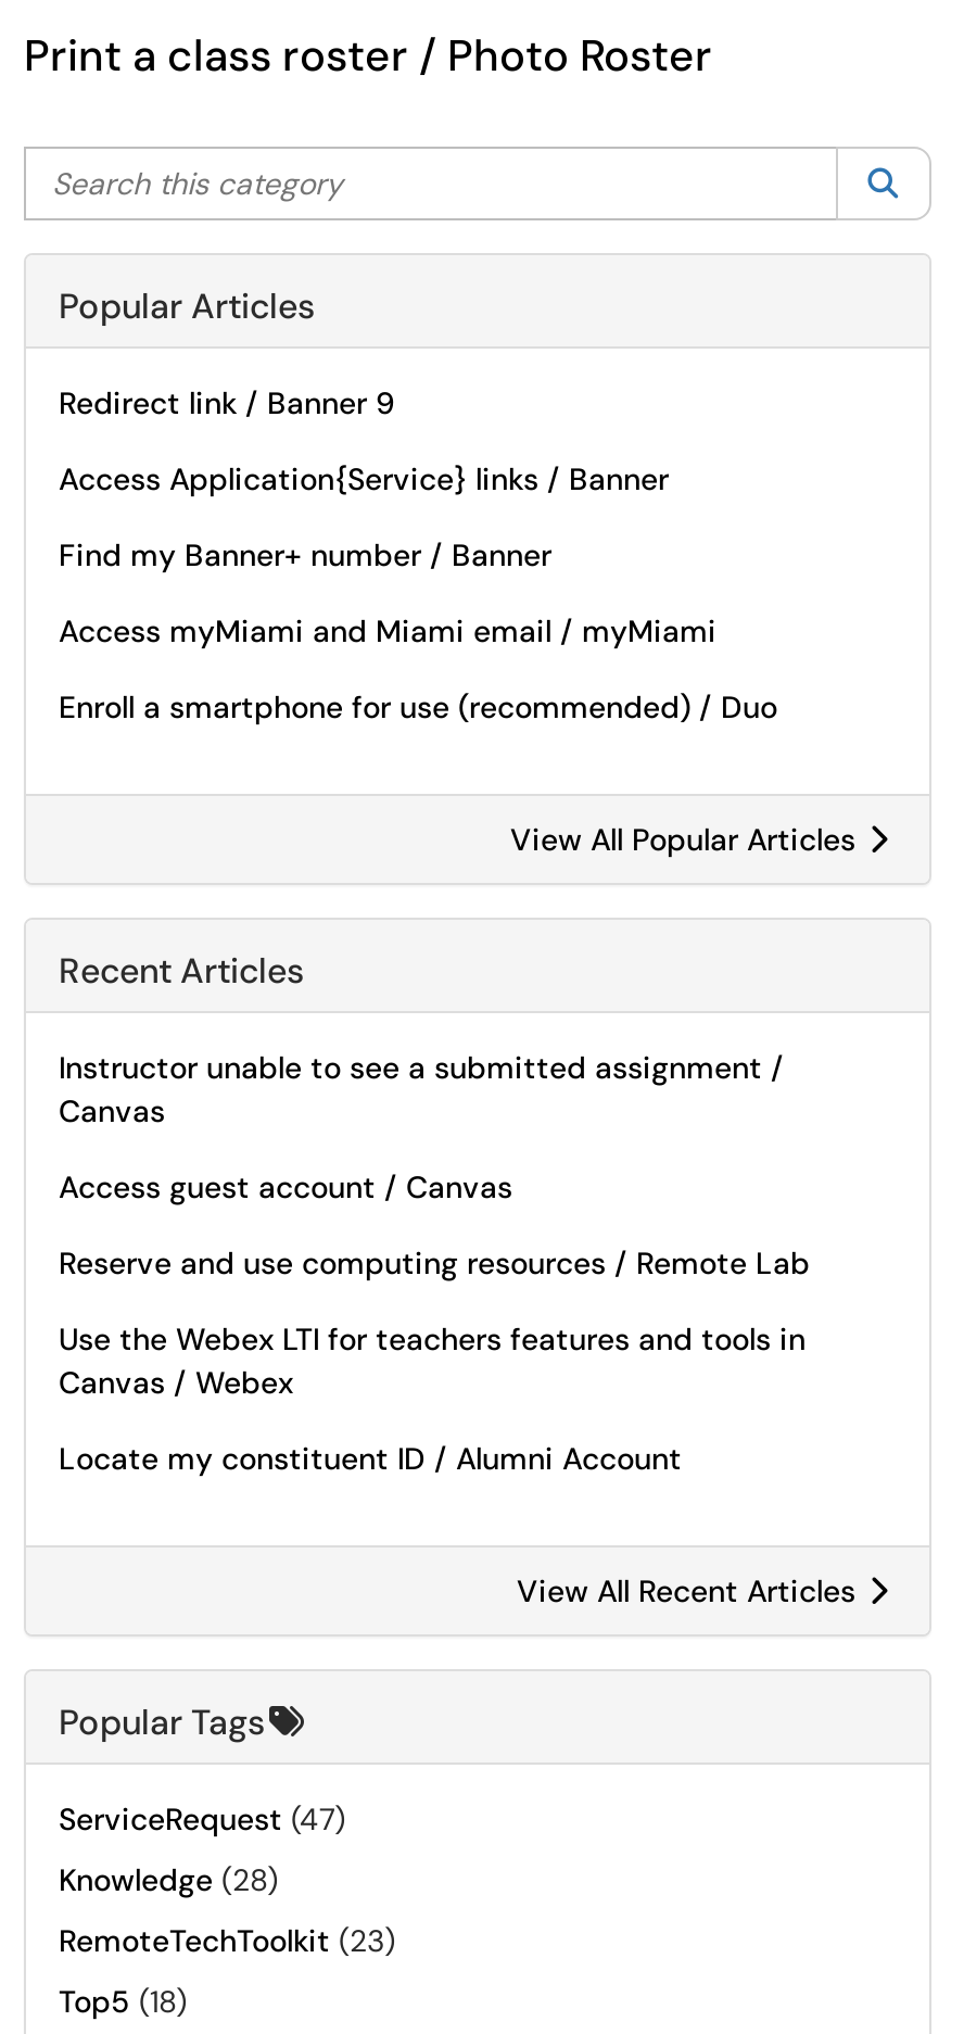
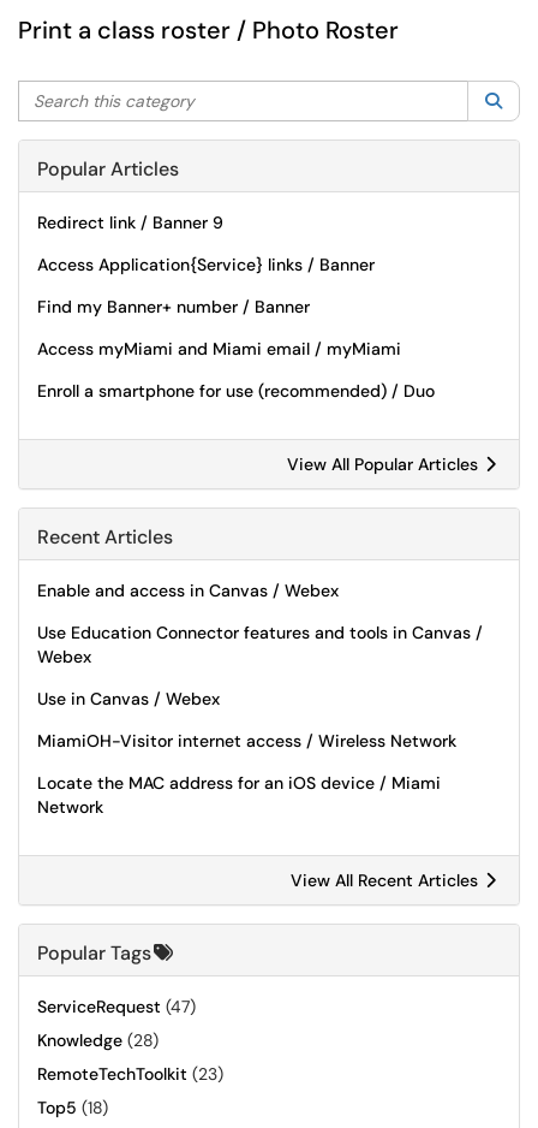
[59,1048,784,1130] Instructor unable to see a submitted assignment / | Canvas -> [37,580,339,601] Enable and access in Canvas / Webex
[59,1167,512,1206] Access guest account / Canvas -> [37,622,483,667] Use Education Connector features and tools in Canvas / | Webex
[59,1243,810,1283] Reserve and use computing resources / Remote Lab -> [37,688,220,710] Use in Canvas / Webex
[59,1319,806,1402] Use the Webex LTI for teachers features and tools in | Canvas / Webex -> [37,730,456,752] MiamiOH-Visitor internet access / Wireless Network
[59,1439,682,1478] Locate my constituent ID / Alumni Account -> [37,772,441,818] Locate the MAC address for an iOS device / Miami | Network

